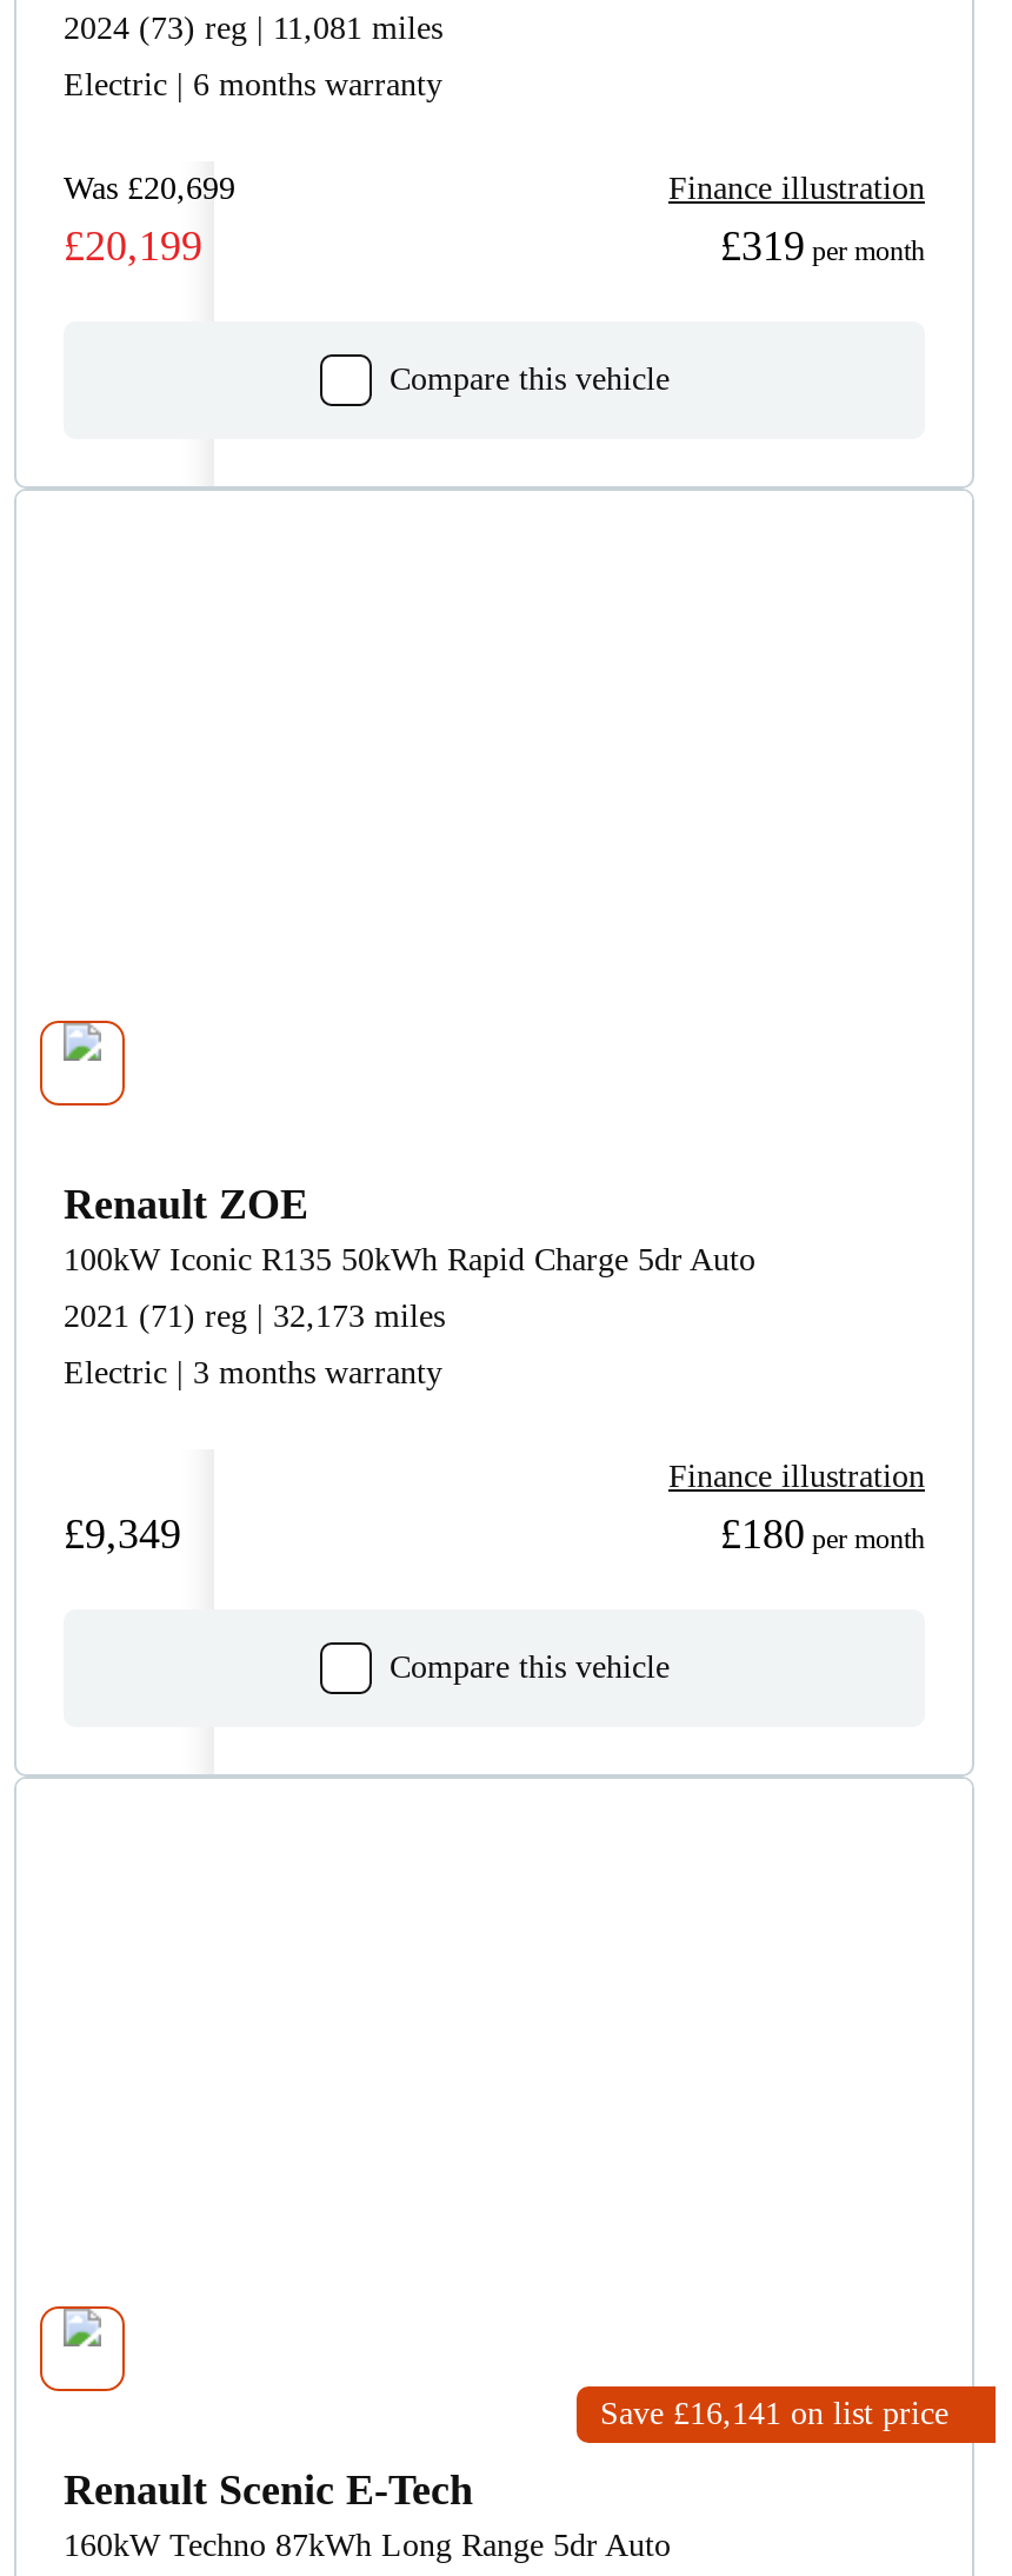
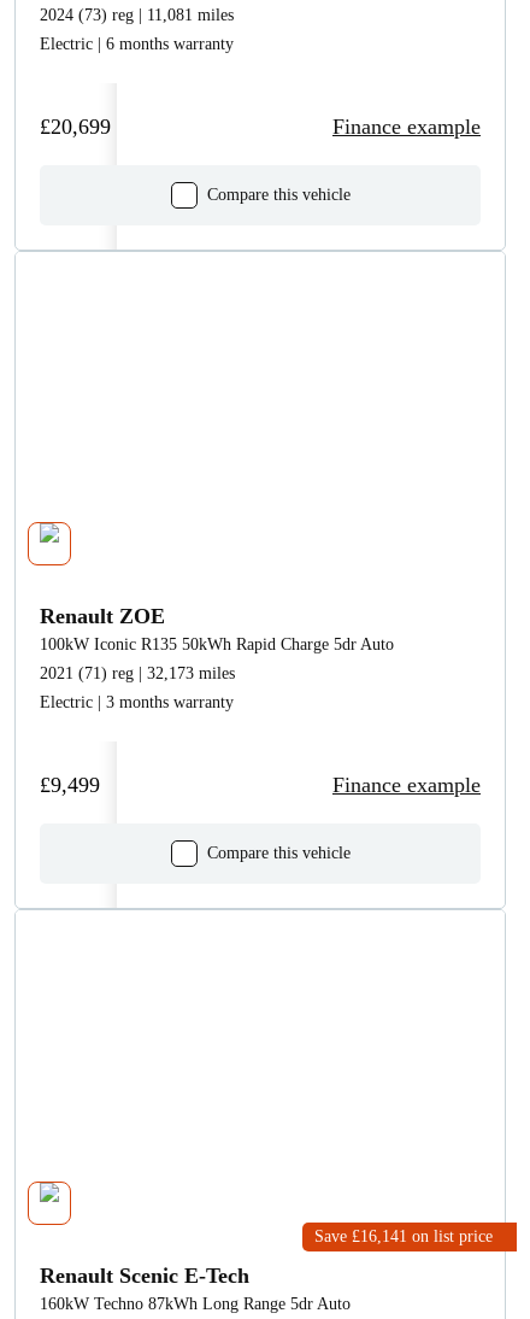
[64,171,925,270] Was £20,699 | Finance illustration | £20,199 | £319 per month -> [40,114,481,138] £20,699 | Finance example
[64,1458,925,1557] Finance illustration | £9,349 | £180 per month -> [40,773,481,797] £9,499 | Finance example

